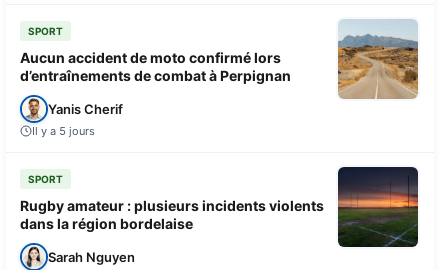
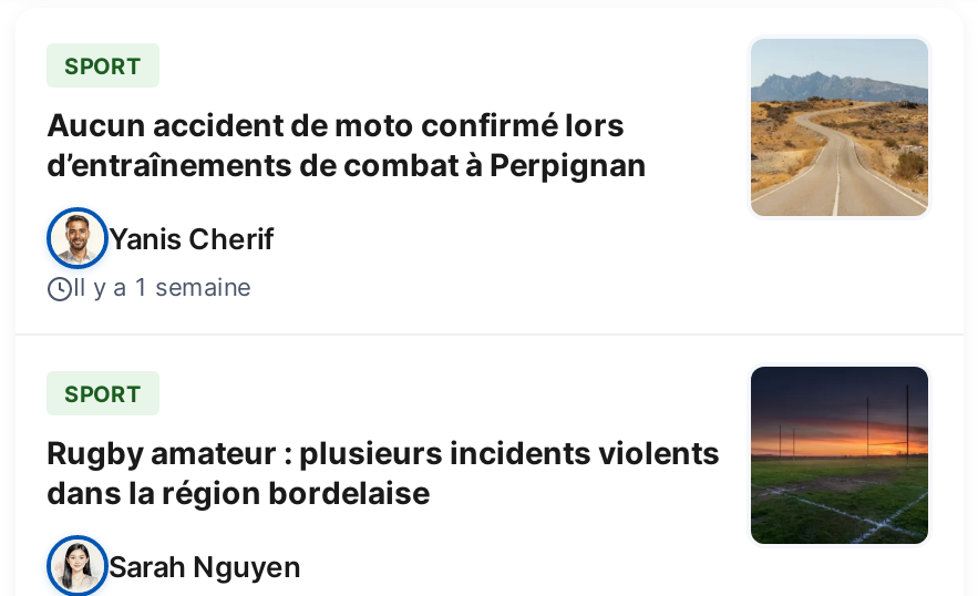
[32,124,95,138] Il y a 5 jours -> [73,272,250,303] Il y a 1 semaine

